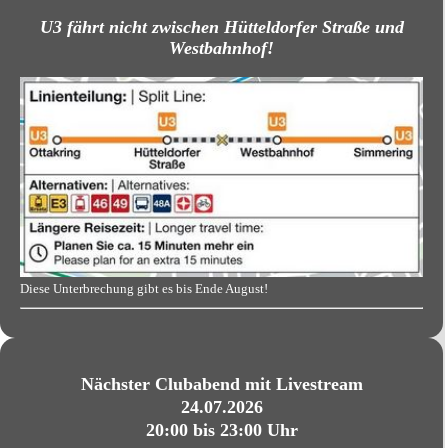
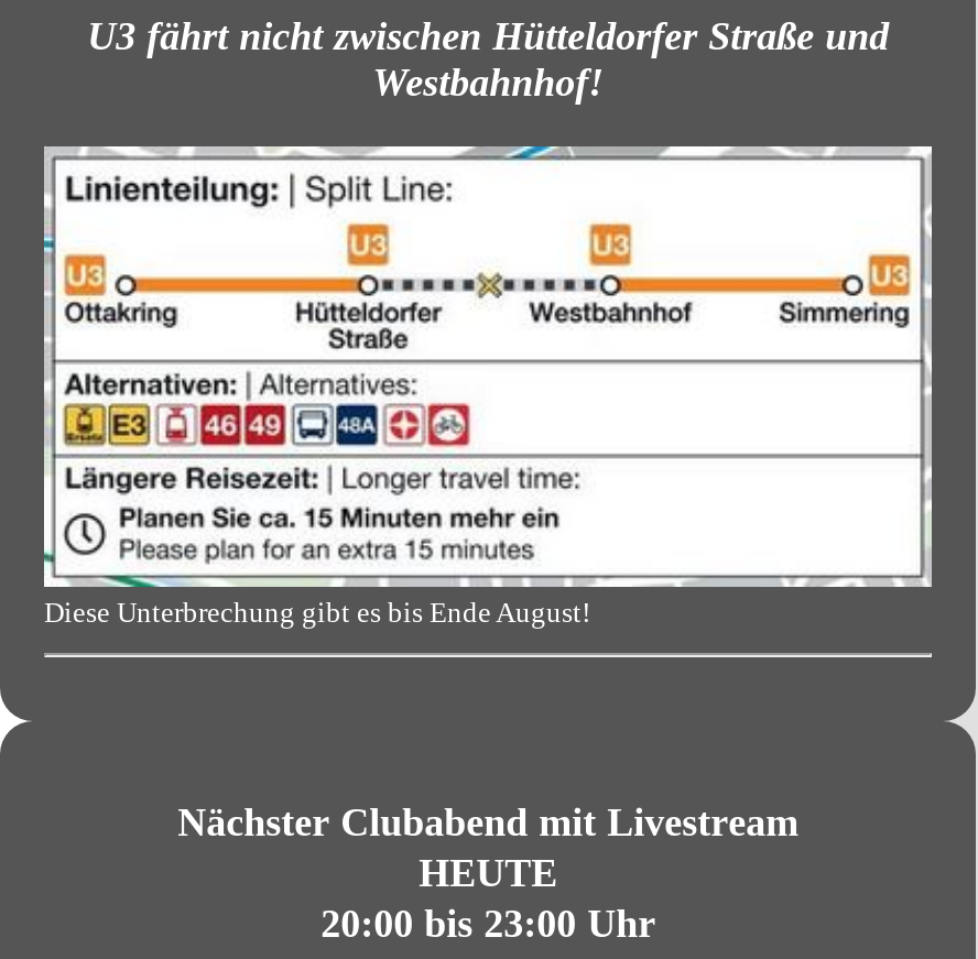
[181,397,263,417] 24.07.2026 -> [419,851,558,895] HEUTE

